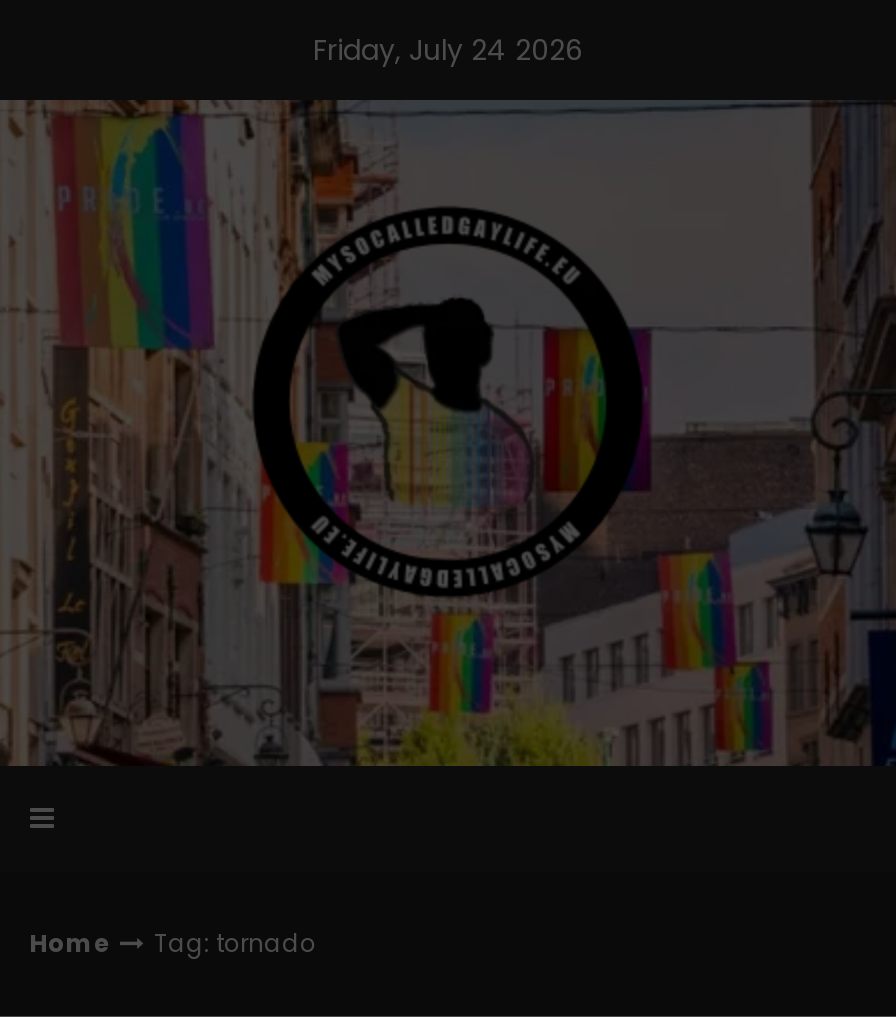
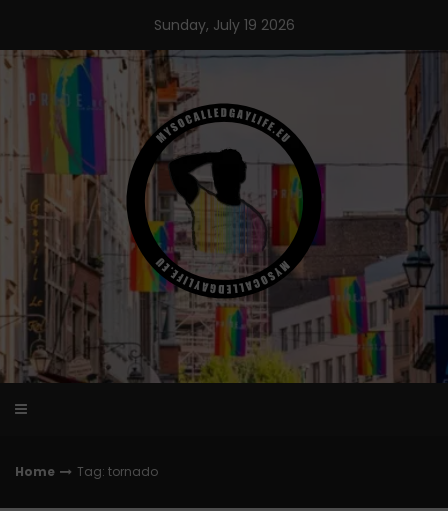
[313,30,583,70] Friday, July 24 2026 -> [153,15,294,35] Sunday, July 19 2026

